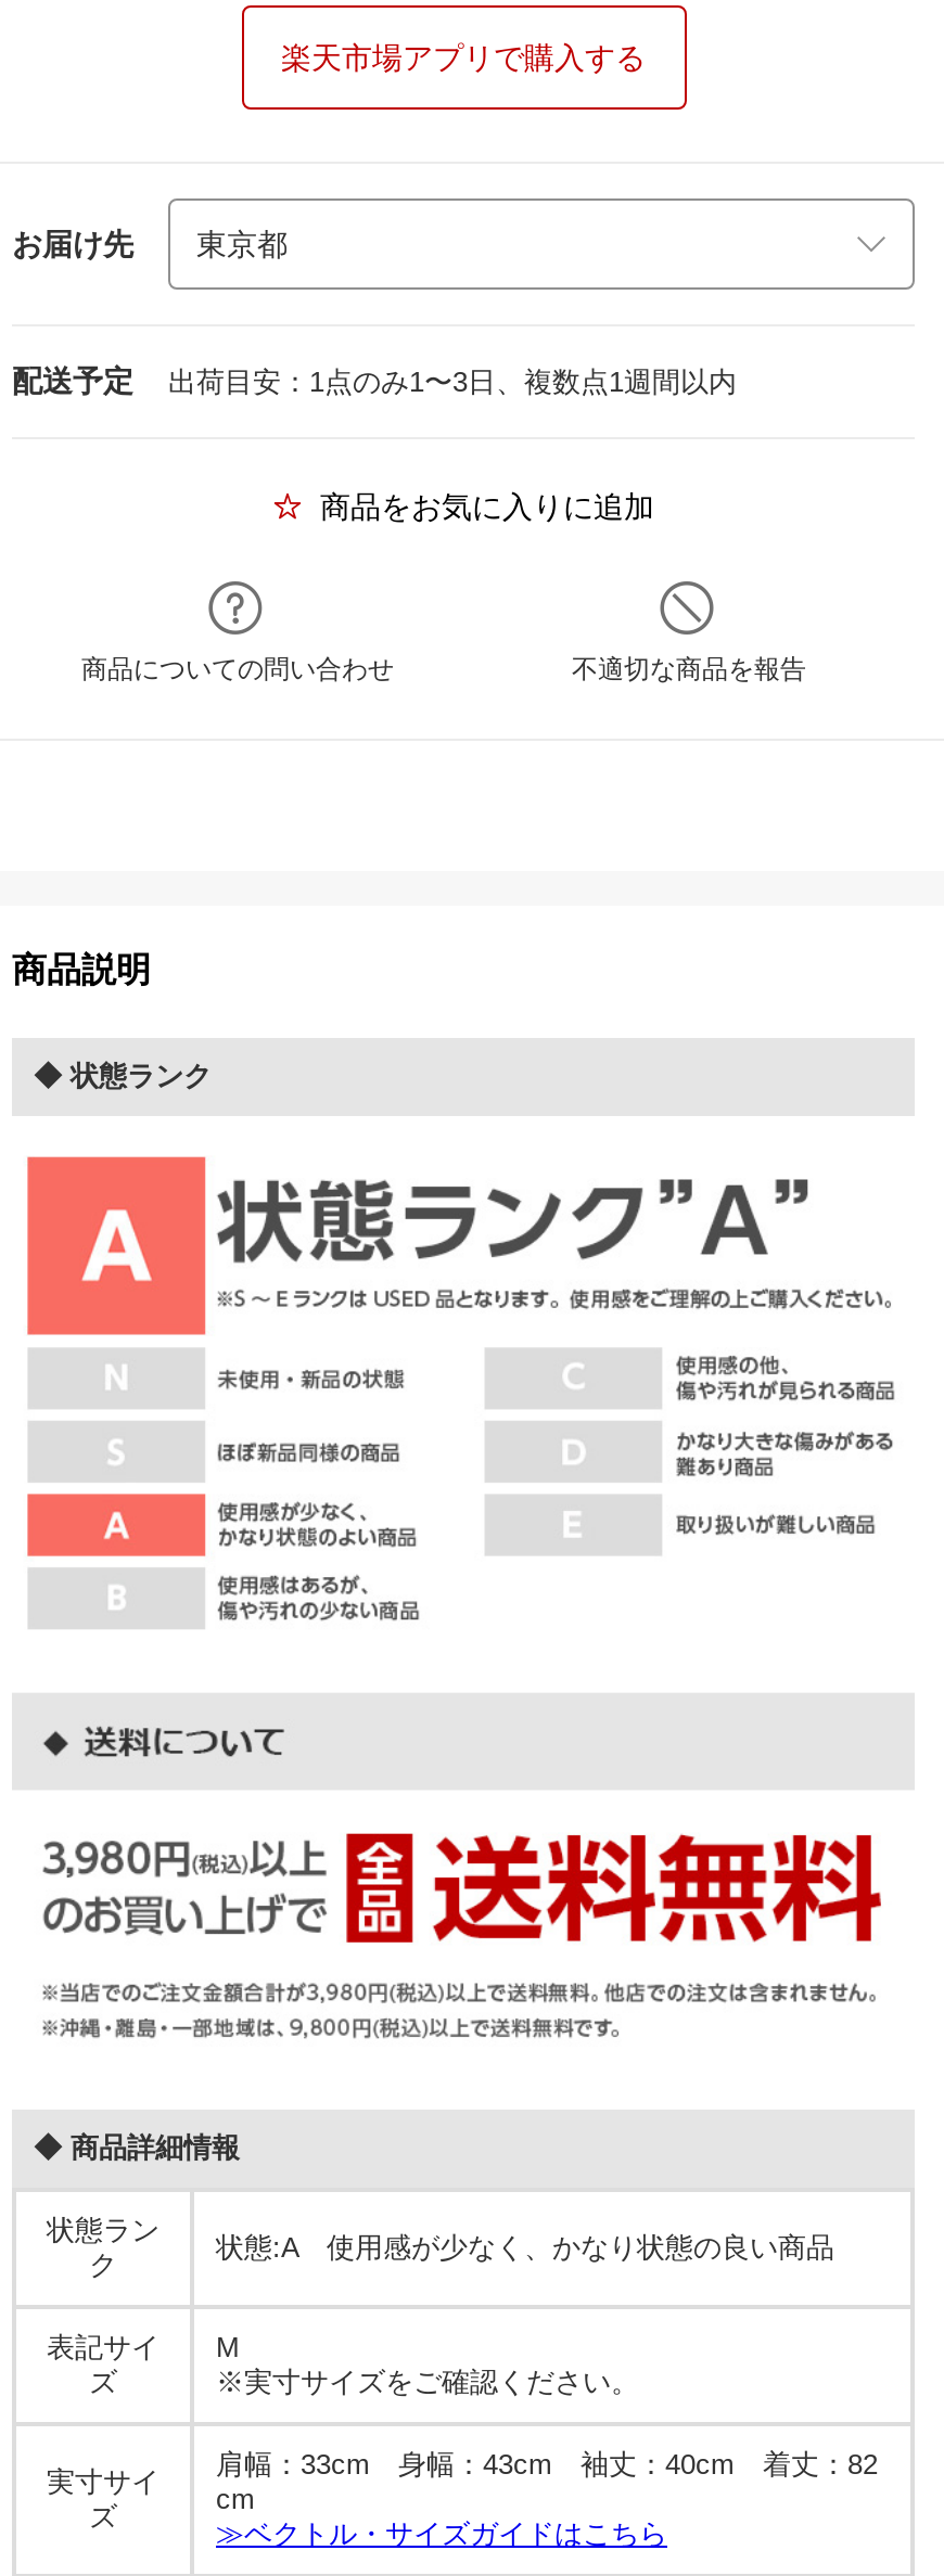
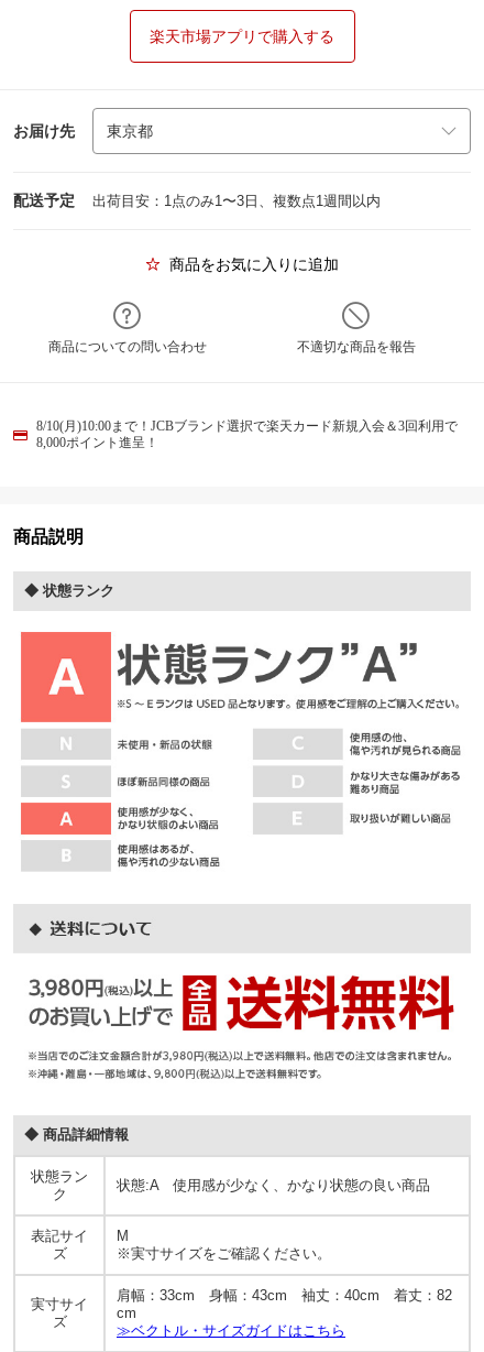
none -> [36,418,458,450] 8/10(月)10:00まで！JCBブランド選択で楽天カード新規入会＆3回利用で | 8,000ポイント進呈！

